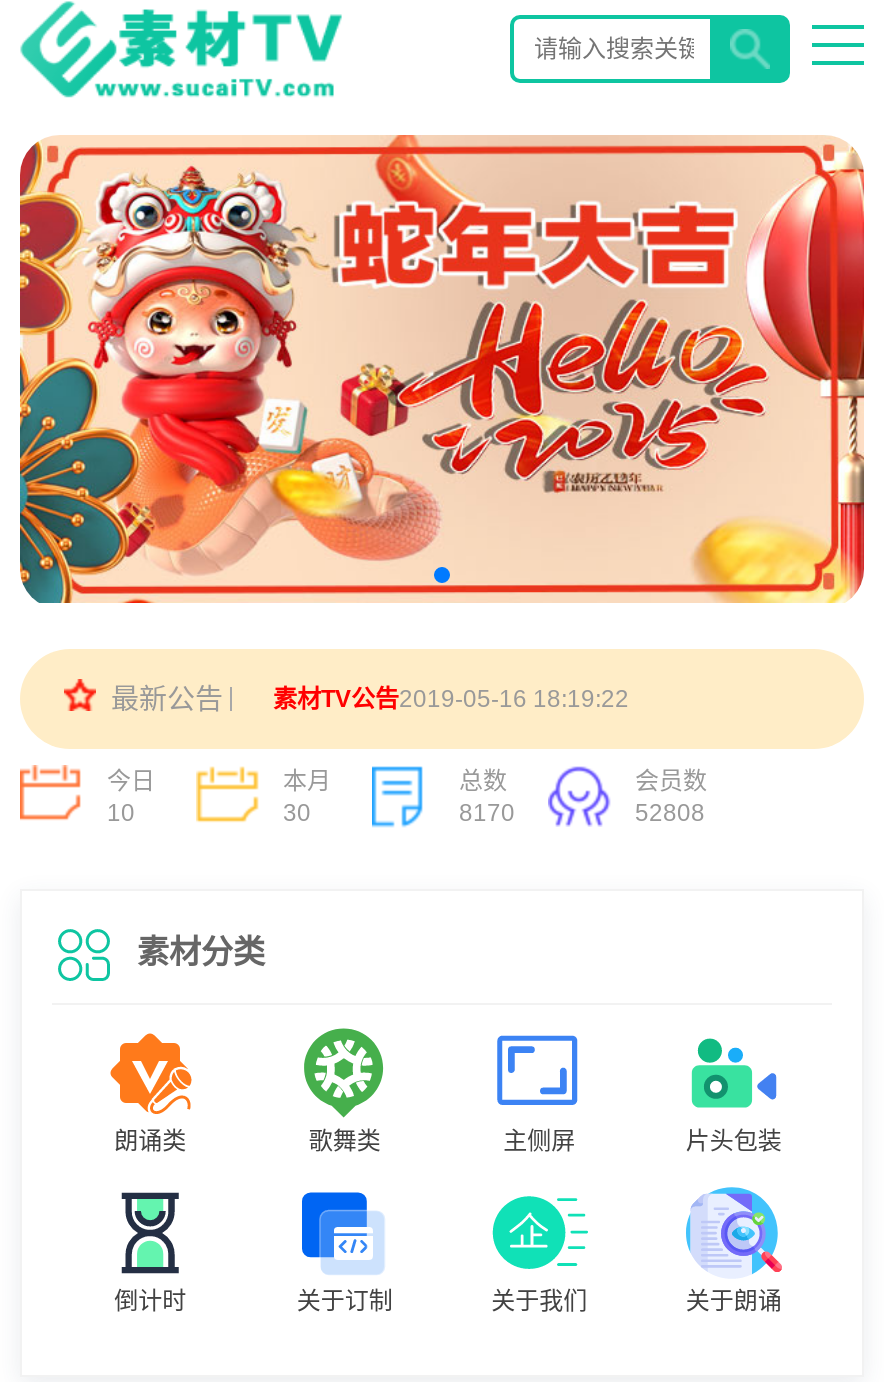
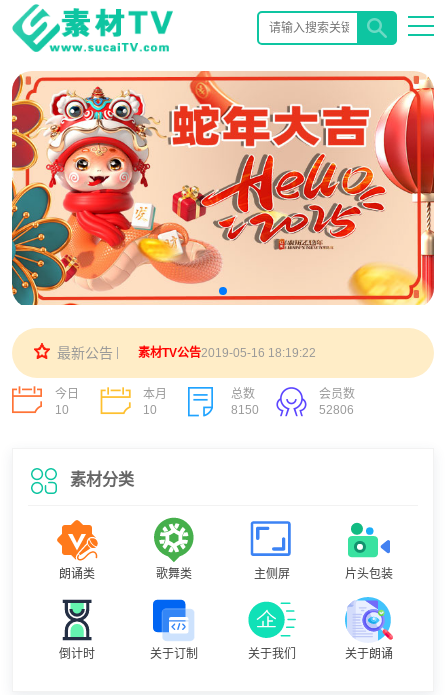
[283,799,311,827] 30 -> [143,403,157,417] 10
[459,799,515,827] 8170 -> [231,403,259,417] 8150
[635,799,705,827] 52808 -> [319,403,354,417] 52806

